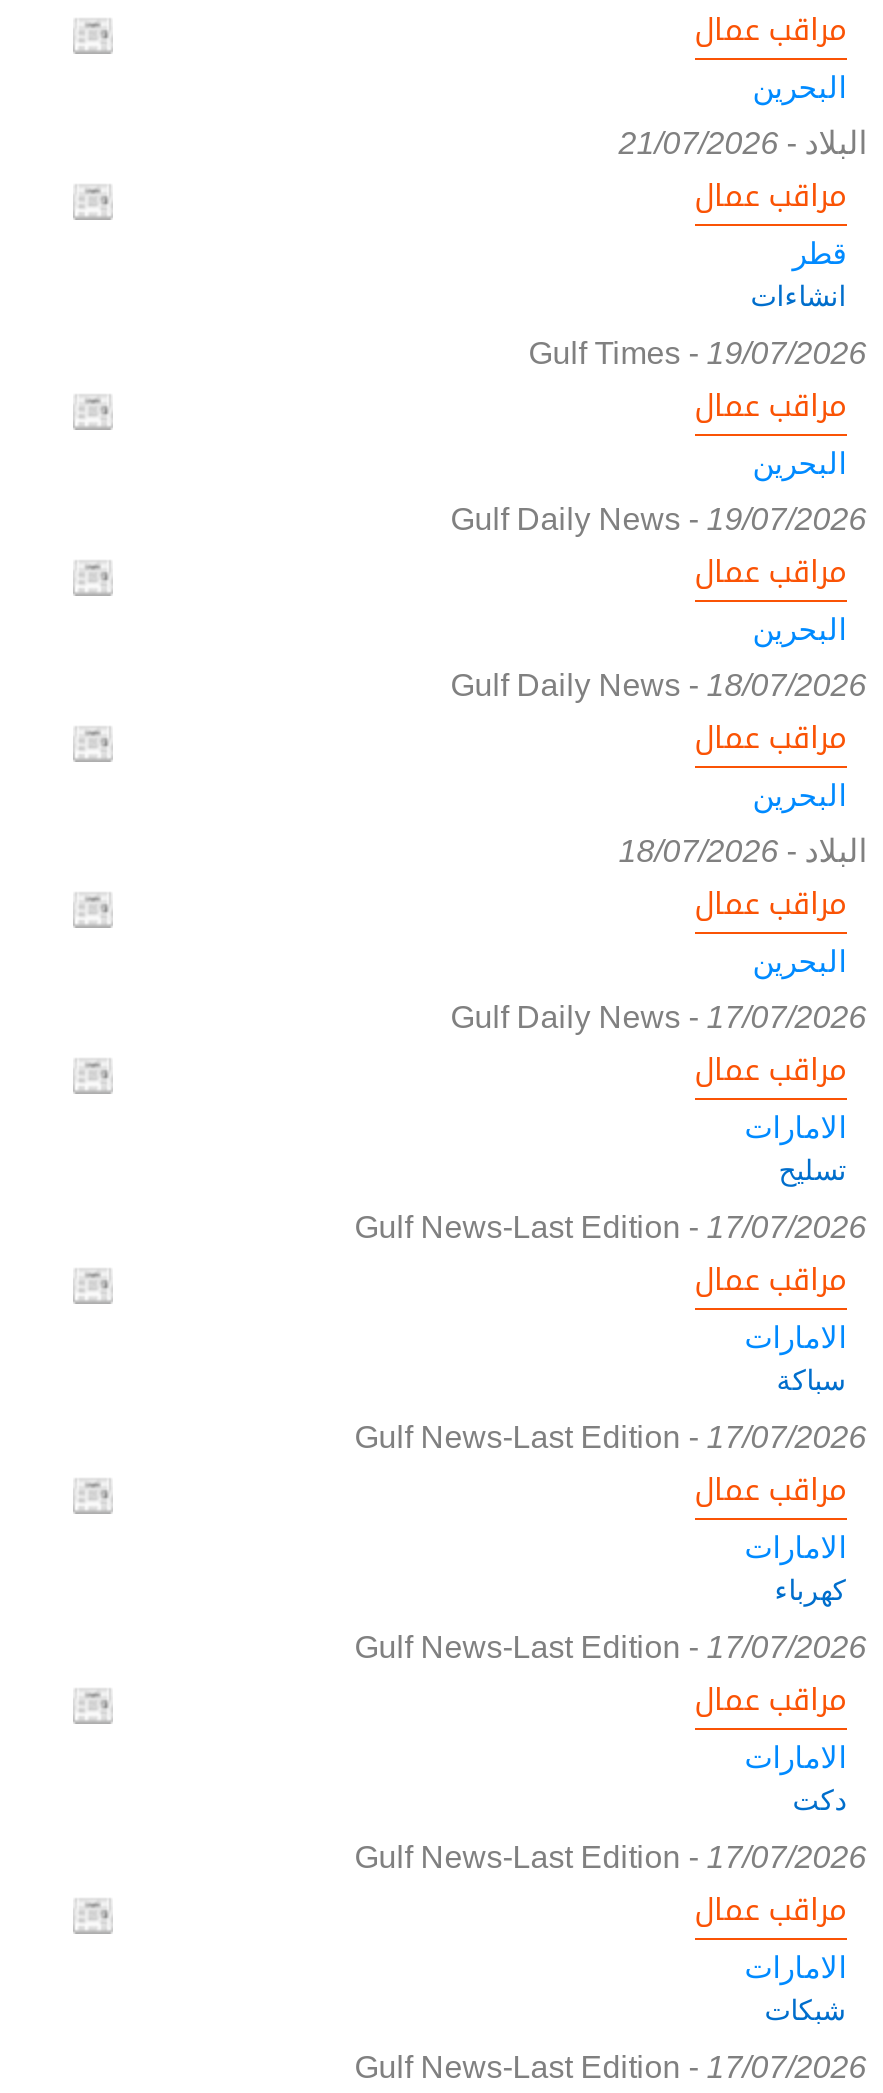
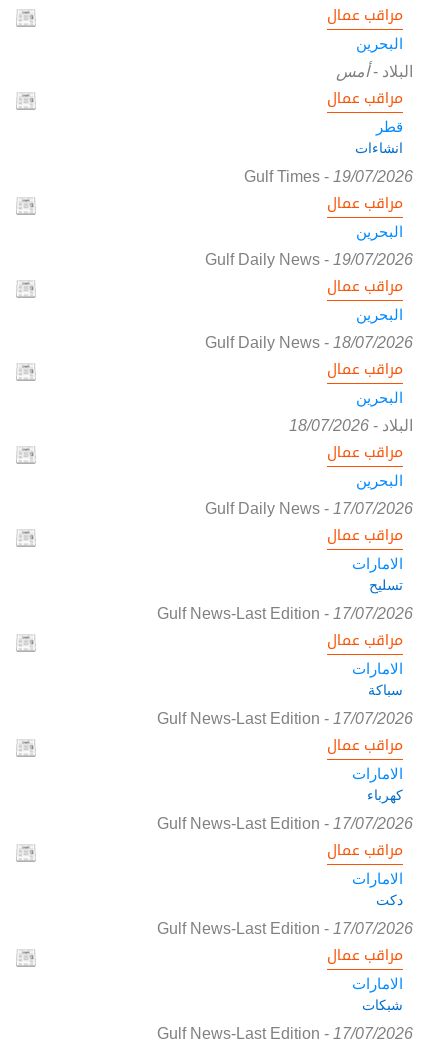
[619,125,867,159] البلاد - 21/07/2026 -> [336,63,413,80] البلاد - أمس

